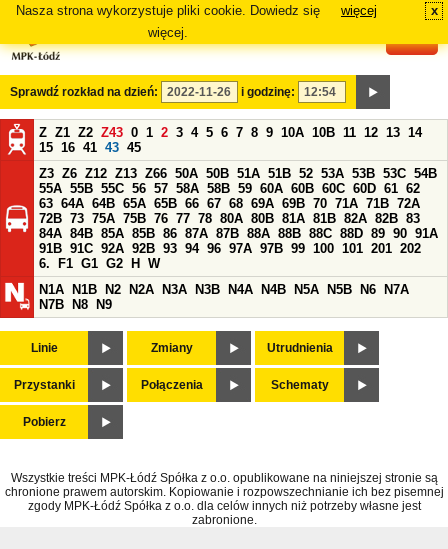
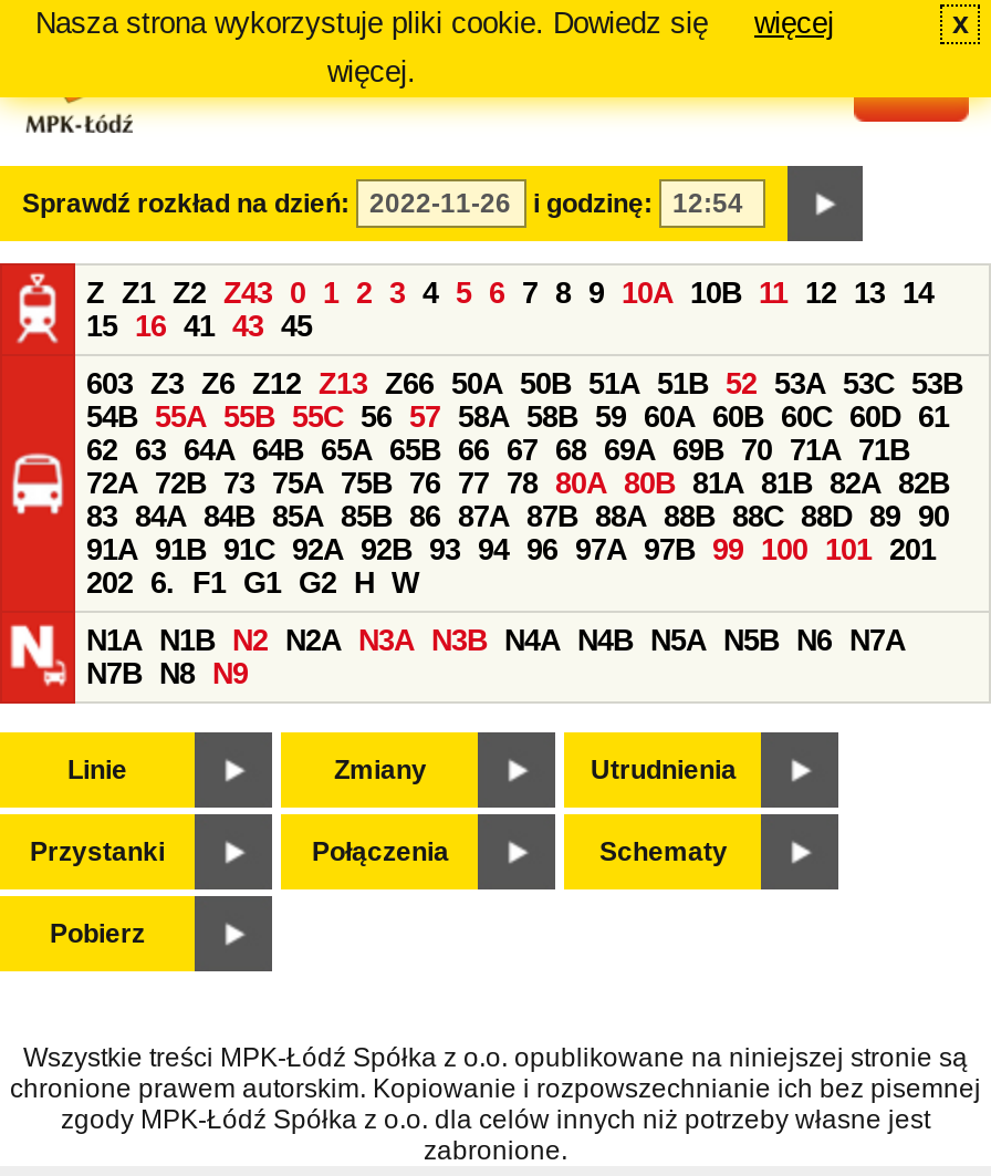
[39,166,438,271] Z3 Z6 Z12 Z13 Z66 50A 50B 51A 51B 52 53A 53B 53C 54B | 55A 55B 55C 56 57 58A 58B 59 60A 60B 60C 60D 61 62 | 63 64A 64B 65A 65B 66 67 68 69A 69B 70 71A 71B 72A | 72B 73 75A 75B 76 77 78 80A 80B 81A 81B 82A 82B 83 | 84A 84B 85A 85B 86 87A 87B 88A 88B 88C 88D 89 90 91A | 91B 91C 92A 92B 93 94 96 97A 97B 99 100 101 201 202 | 6. F1 G1 G2 H W -> [86,367,962,600] 603 Z3 Z6 Z12 Z13 Z66 50A 50B 51A 51B 52 53A 53C 53B | 54B 55A 55B 55C 56 57 58A 58B 59 60A 60B 60C 60D 61 | 62 63 64A 64B 65A 65B 66 67 68 69A 69B 70 71A 71B | 72A 72B 73 75A 75B 76 77 78 80A 80B 81A 81B 82A 82B | 83 84A 84B 85A 85B 86 87A 87B 88A 88B 88C 88D 89 90 | 91A 91B 91C 92A 92B 93 94 96 97A 97B 99 100 101 201 | 202 6. F1 G1 G2 H W

